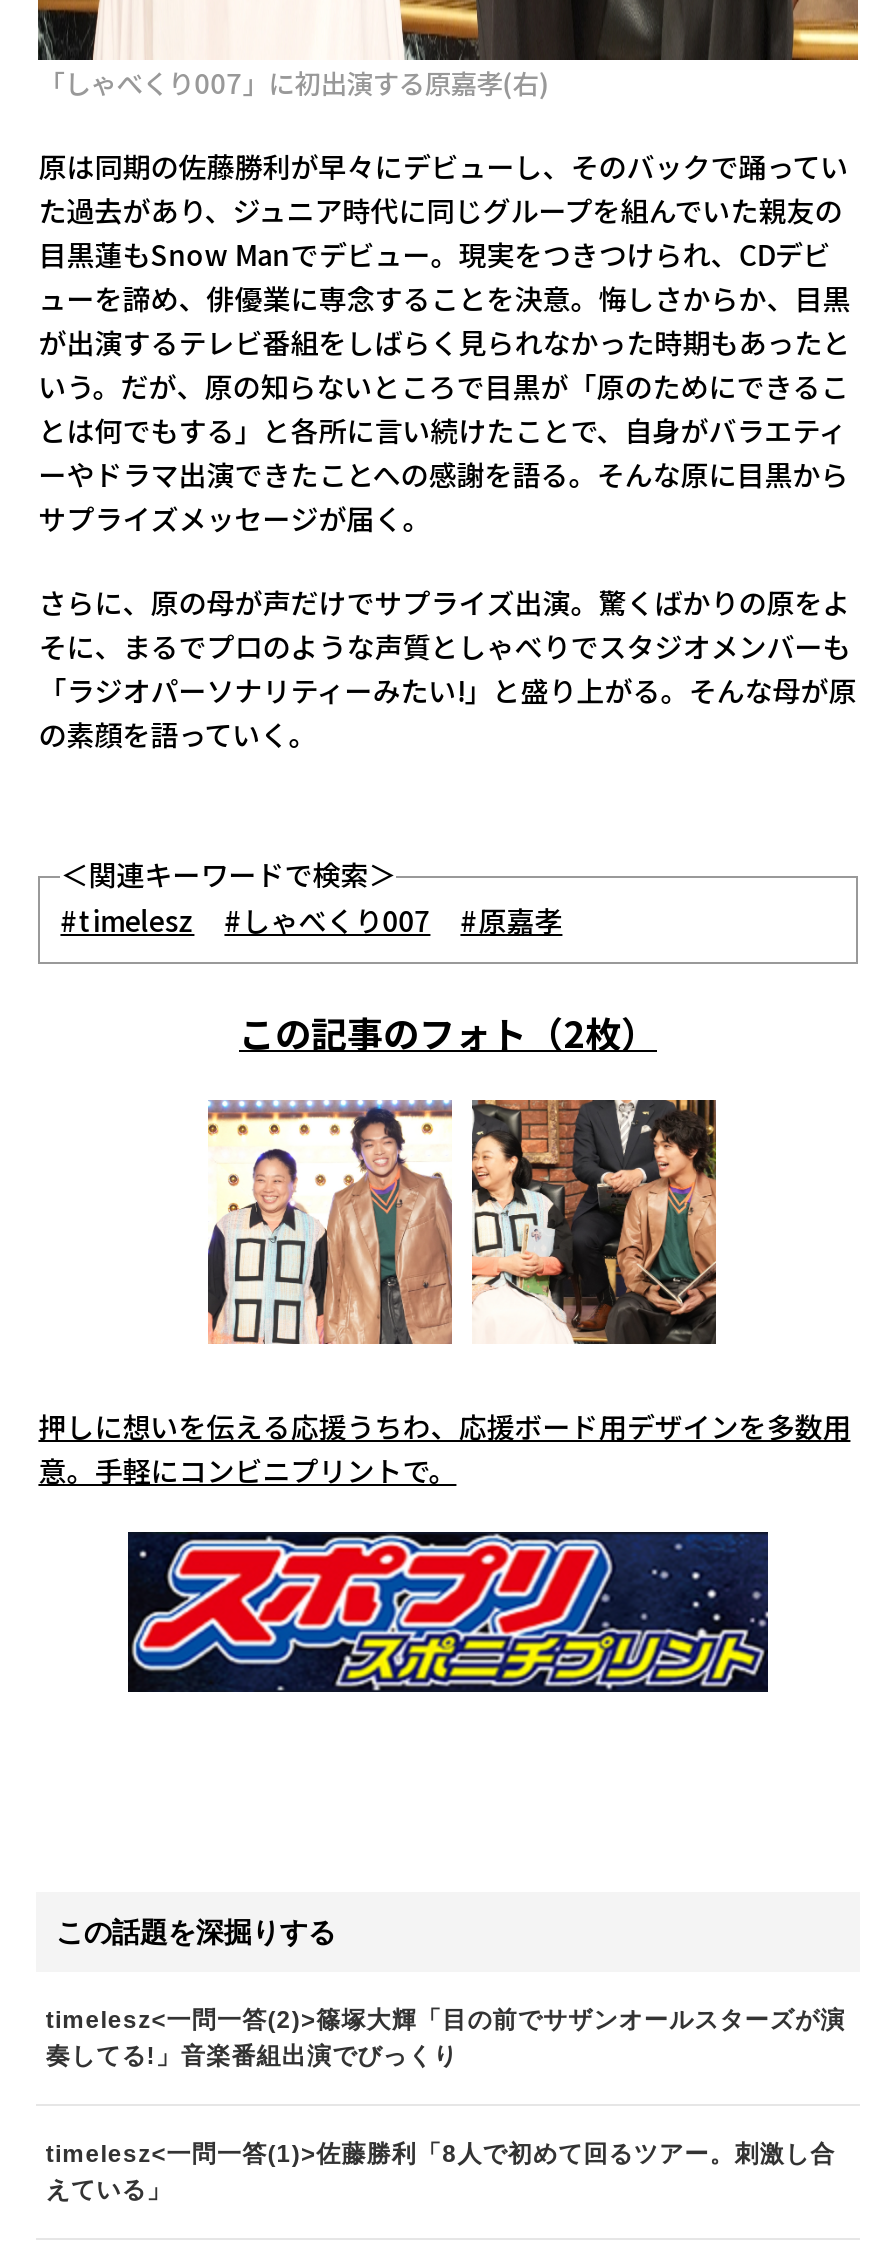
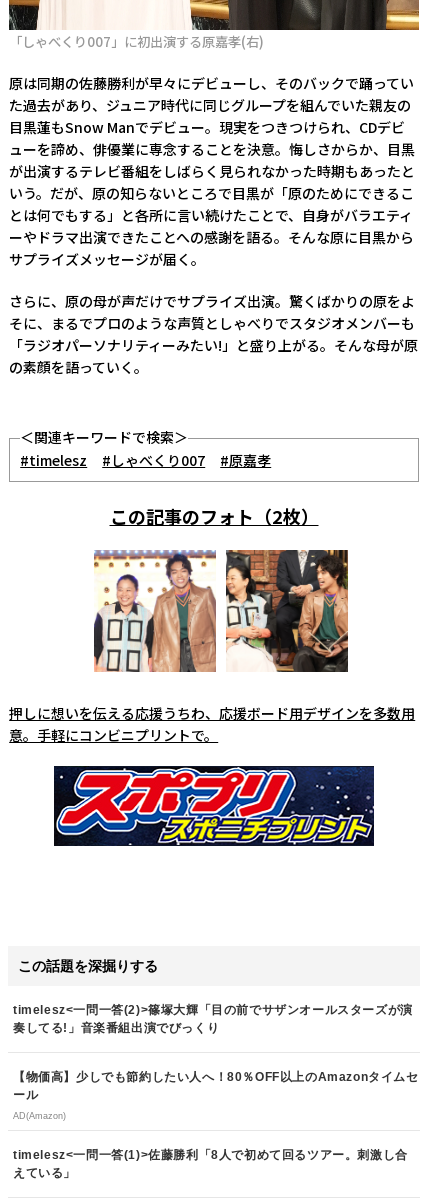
none -> [13,1070,418,1121] 【物価高】少しでも節約したい人へ！80％OFF以上のAmazonタイムセ | ール | AD(Amazon)

